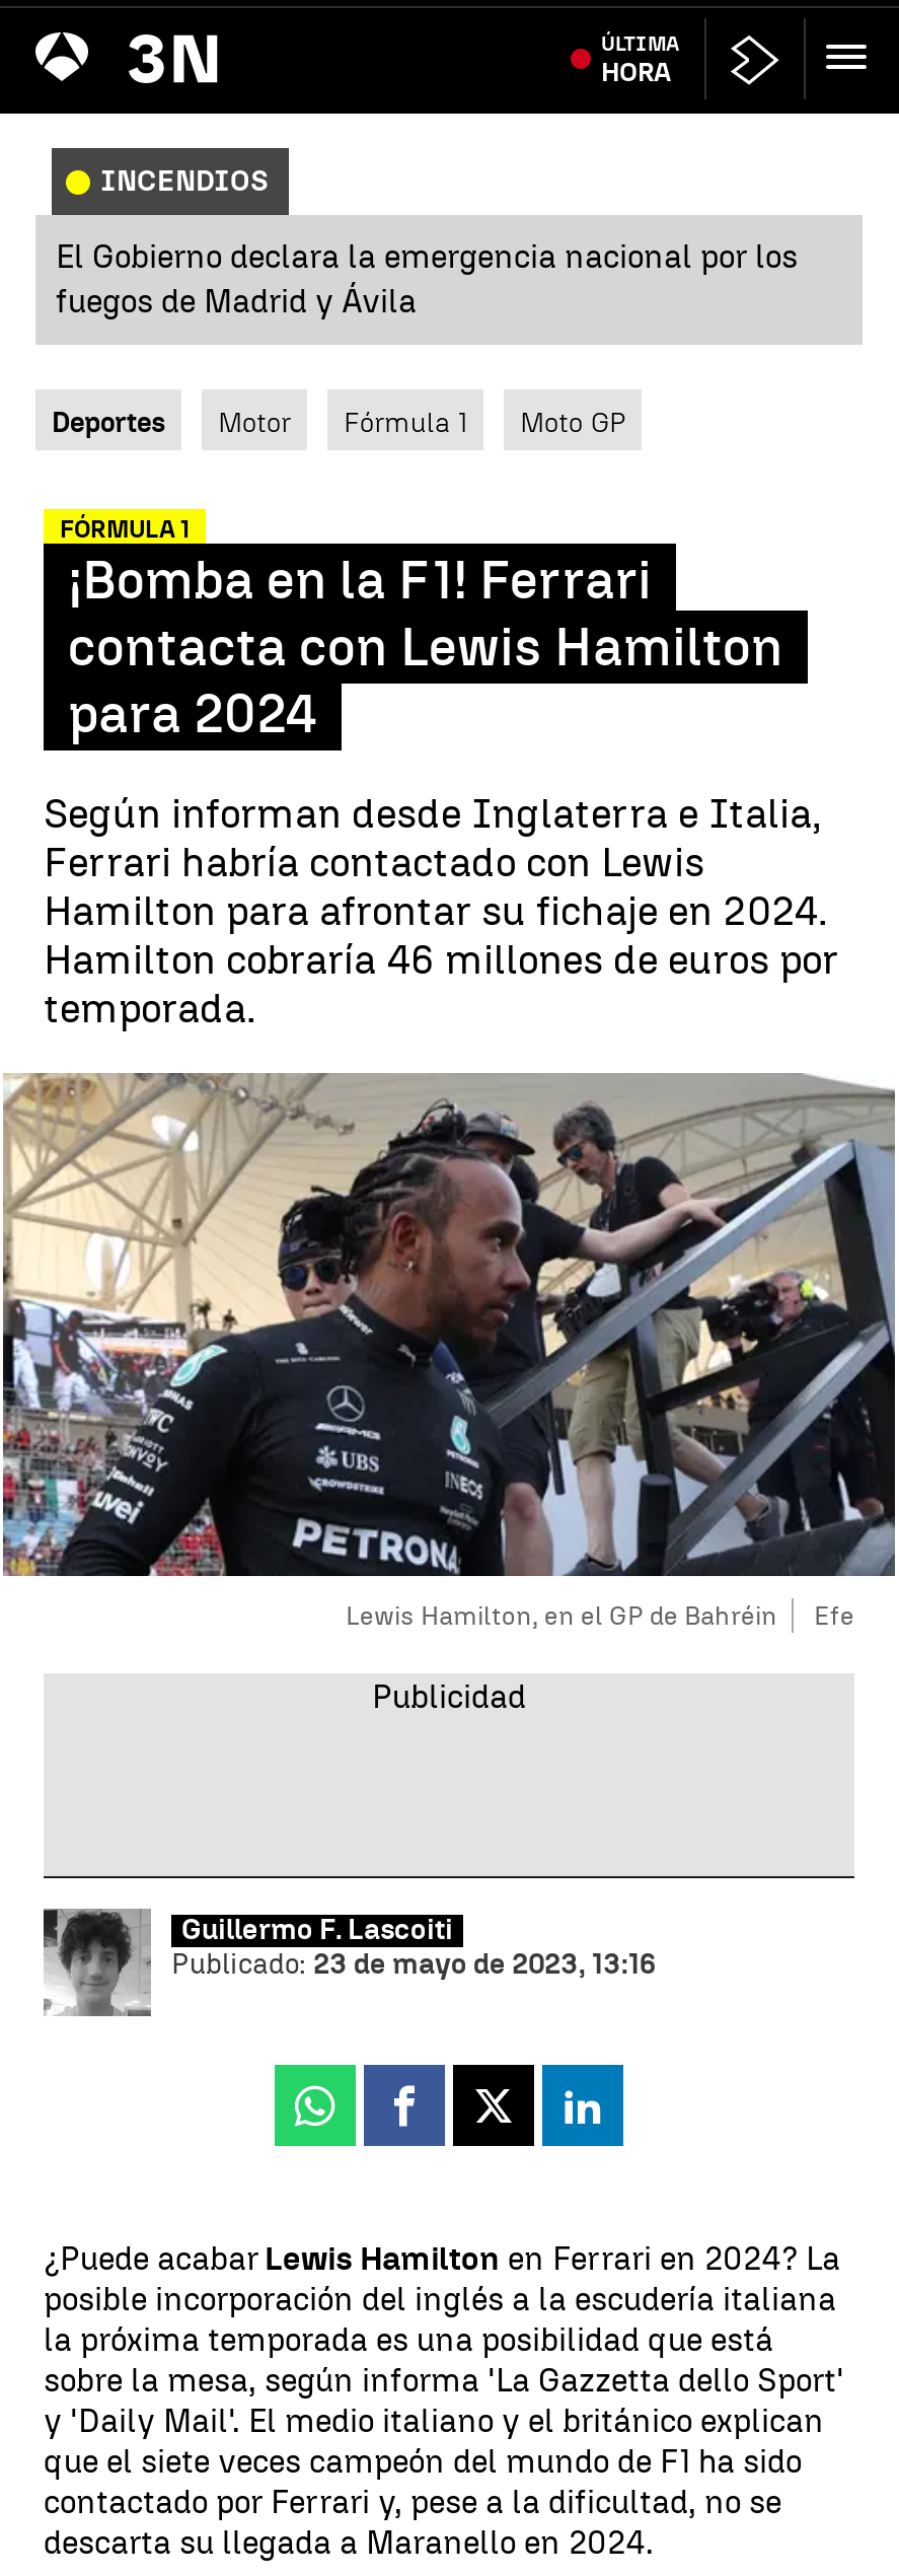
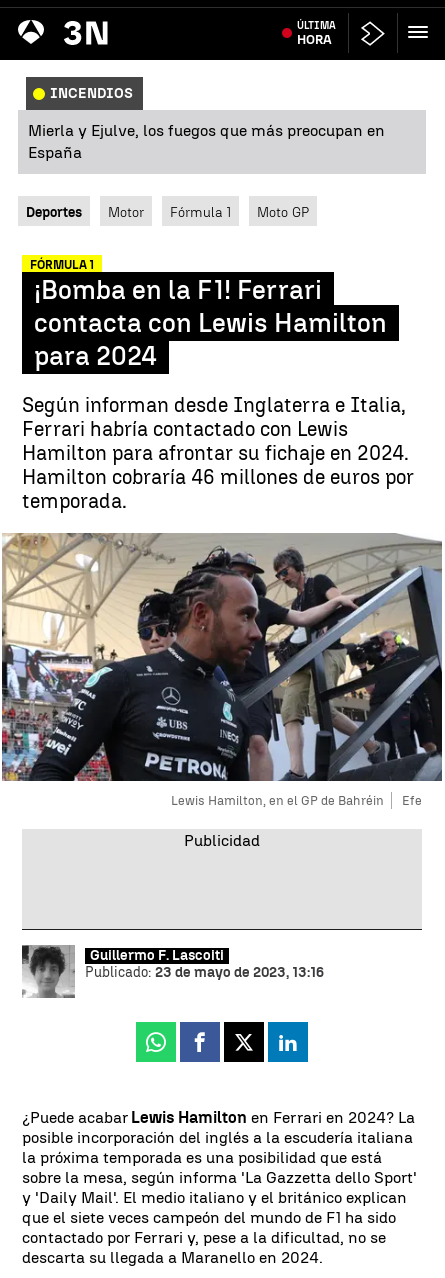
[56,237,798,320] El Gobierno declara la emergencia nacional por los | fuegos de Madrid y Ávila -> [28,121,385,162] Mierla y Ejulve, los fuegos que más preocupan en | España

